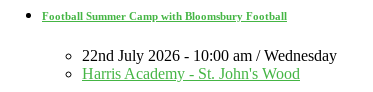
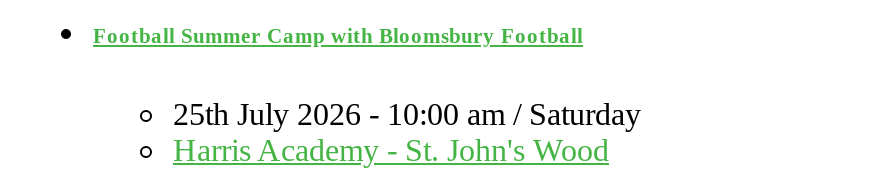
[82,47,337,64] 22nd July 2026 - 10:00 am / Wednesday -> [173,96,641,130] 25th July 2026 - 10:00 am / Saturday

